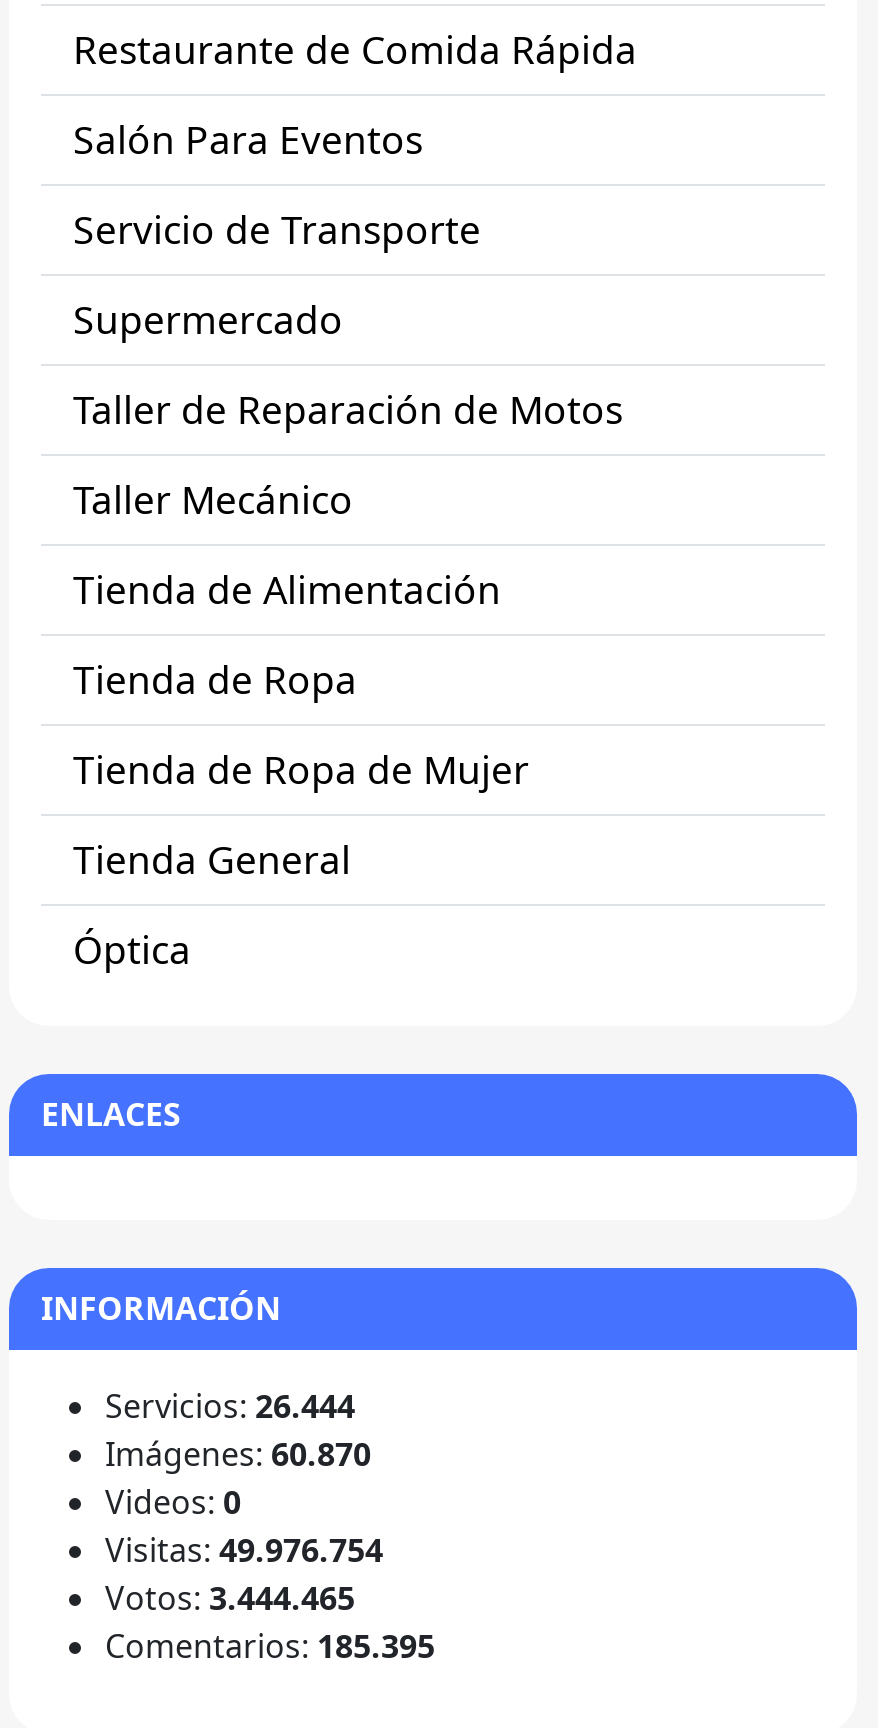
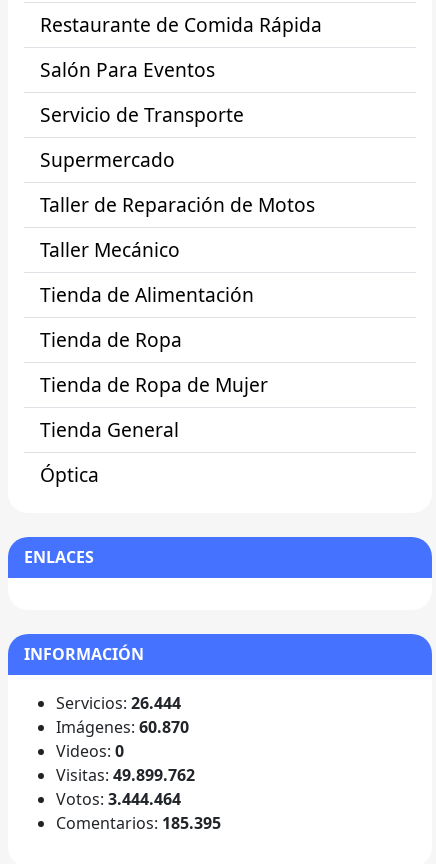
[105,1527,383,1571] Visitas: 49.976.754 -> [56,764,195,786] Visitas: 49.899.762
[105,1575,355,1619] Votos: 3.444.465 -> [56,788,181,810] Votos: 3.444.464

